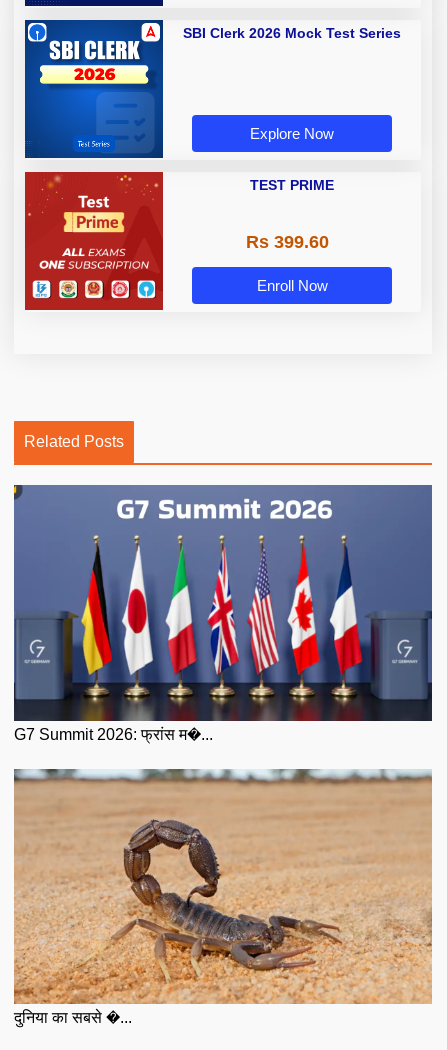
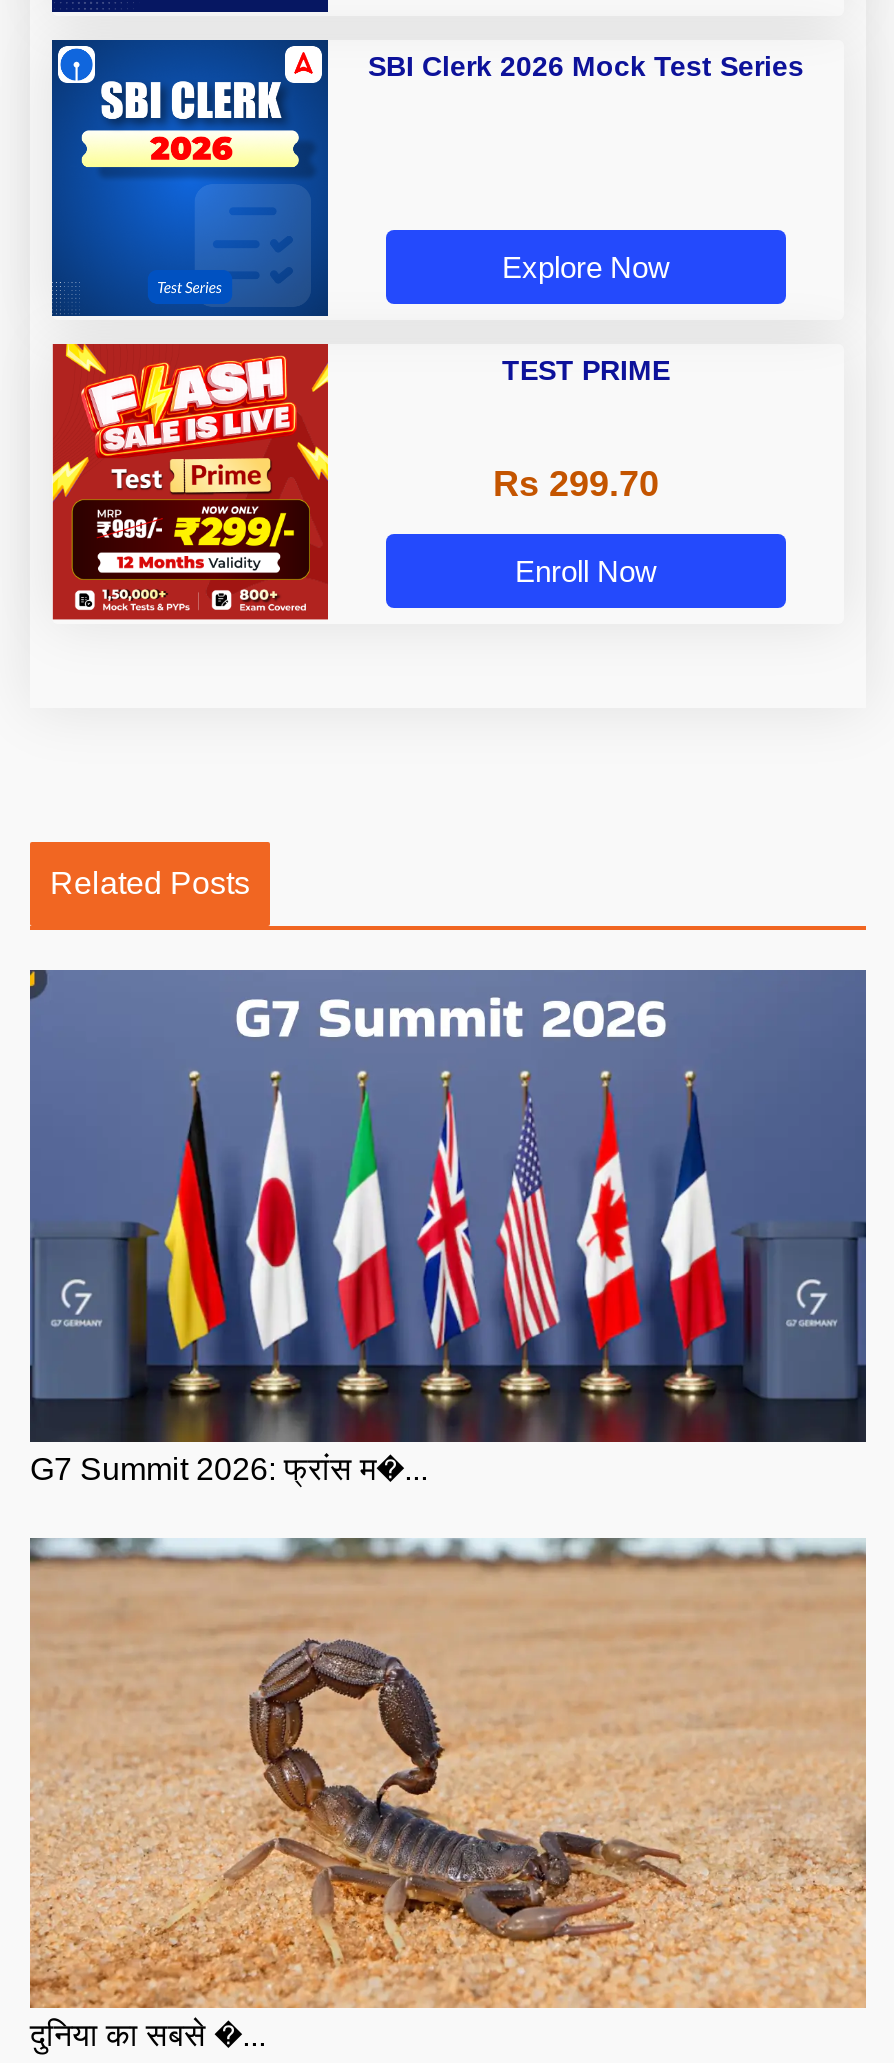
[24,171,164,305] [image] -> [50,342,330,614] [image]
[245,232,328,252] Rs 399.60 -> [493,464,659,504] Rs 299.70

